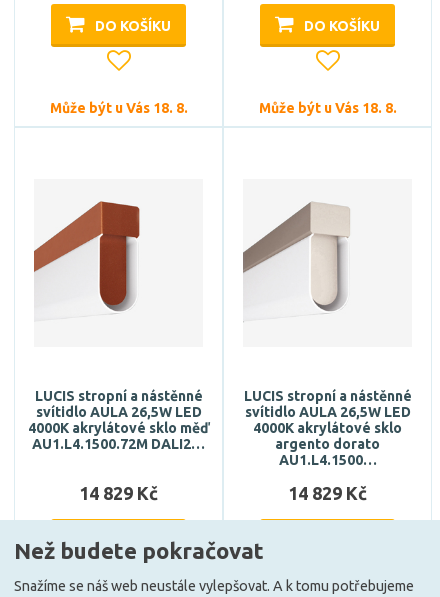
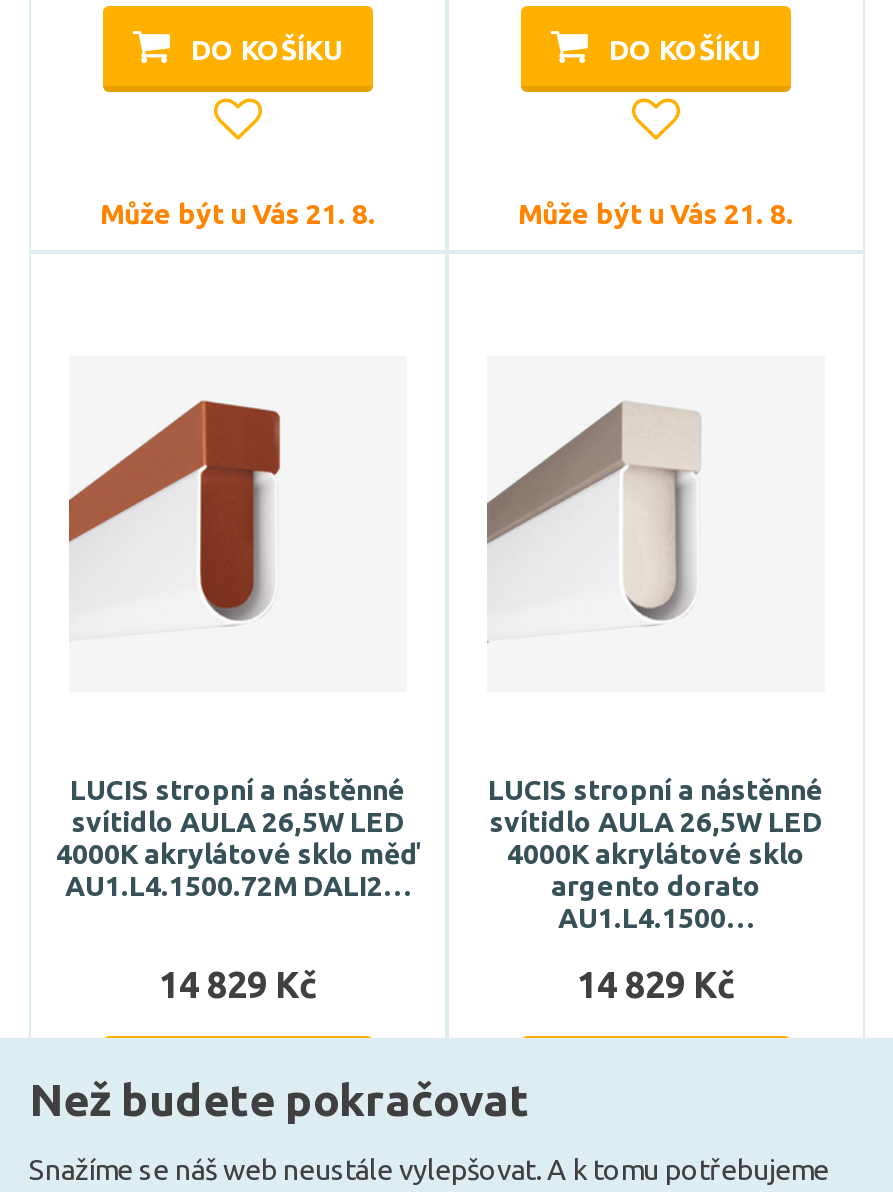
[49,100,187,116] Může být u Vás 18. 8. -> [100,198,376,230] Může být u Vás 21. 8.
[258,100,396,116] Může být u Vás 18. 8. -> [518,198,794,230] Může být u Vás 21. 8.

